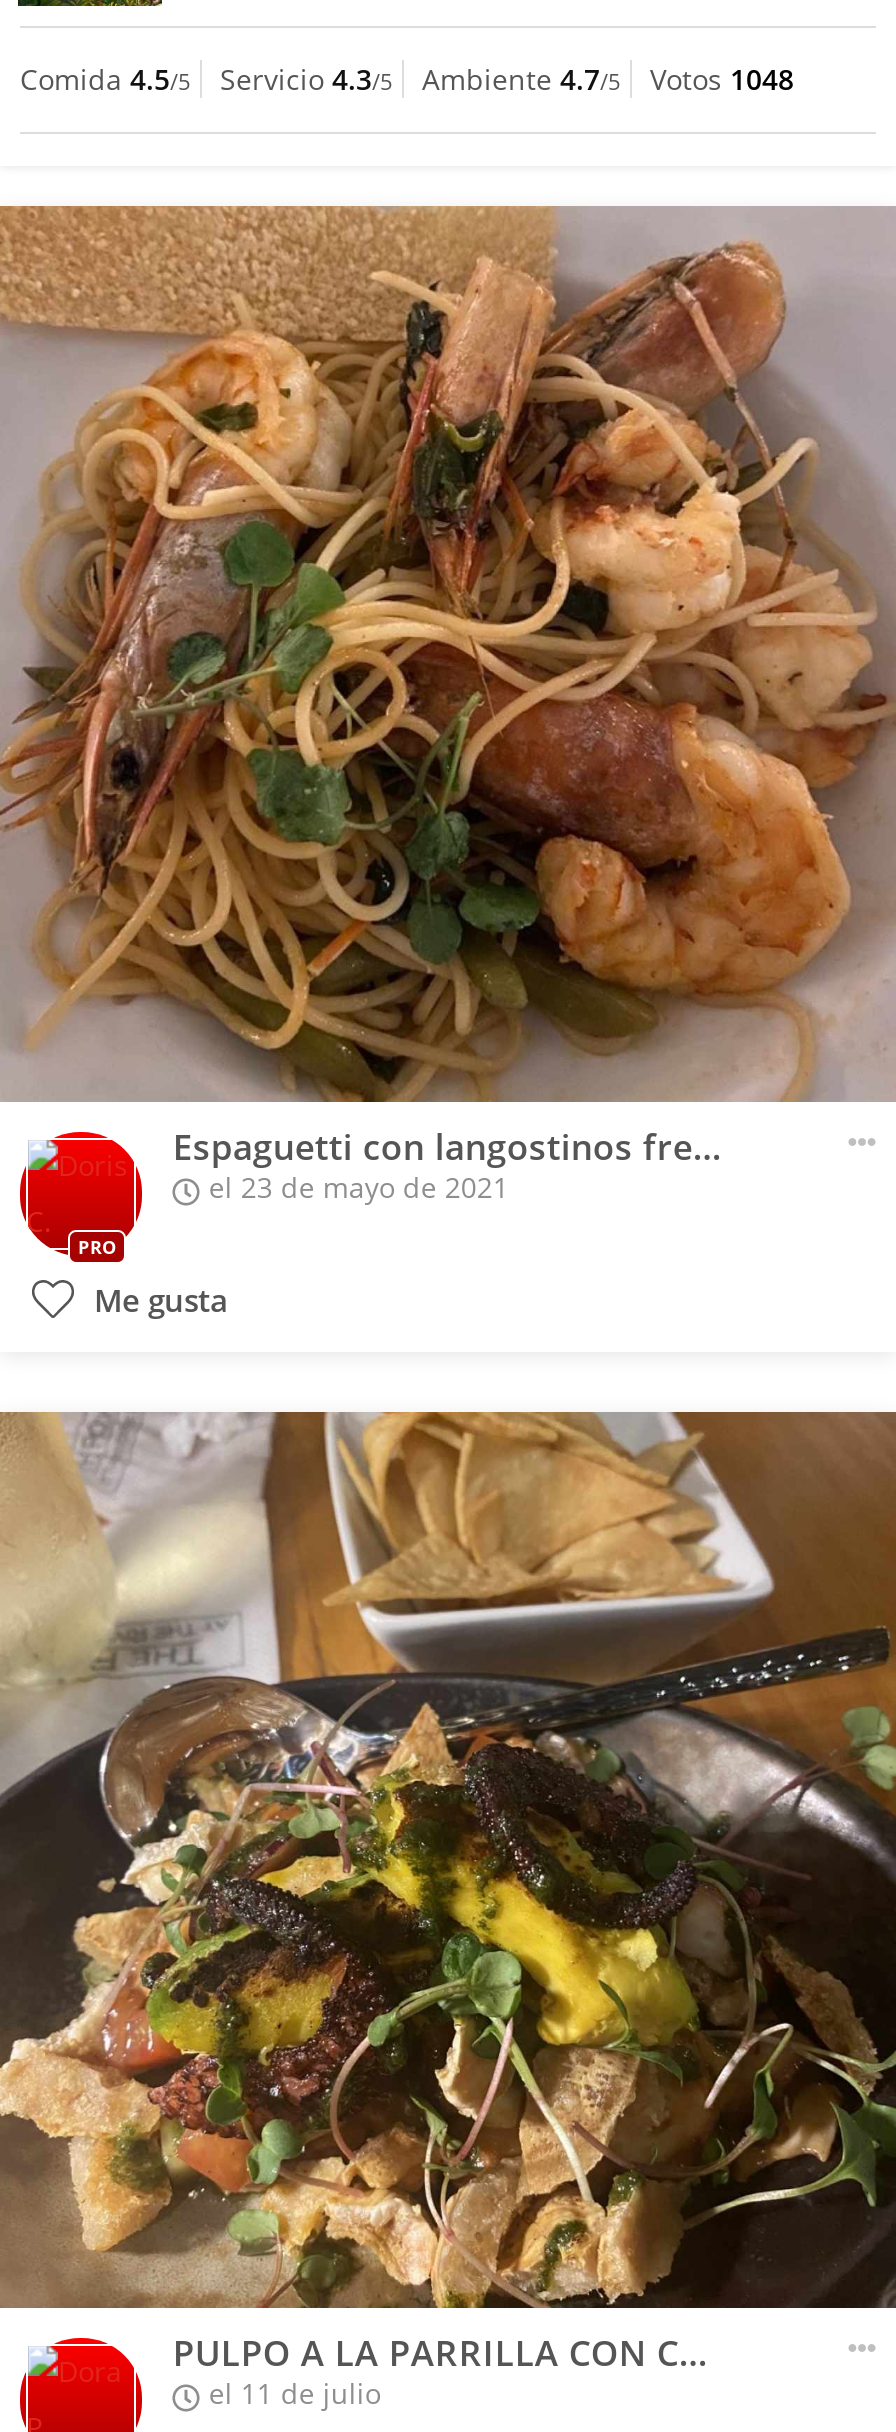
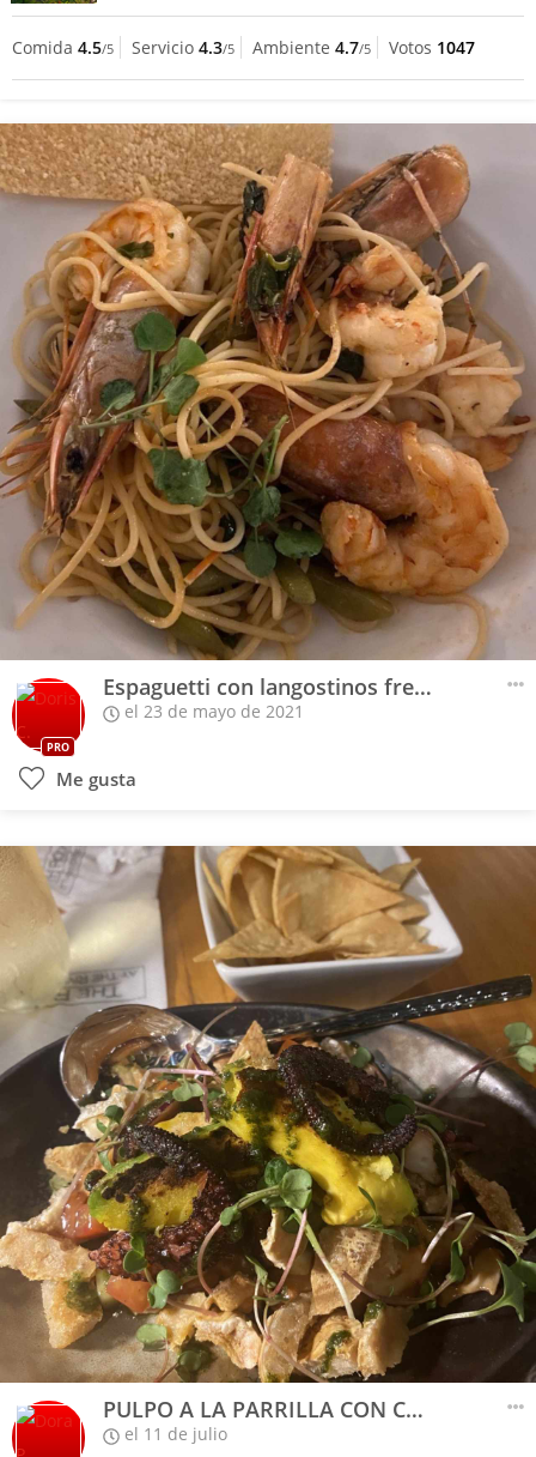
[20,61,794,99] Comida 4.5/5 Servicio 4.3/5 Ambiente 4.7/5 Votos 1048 -> [12,36,475,59] Comida 4.5/5 Servicio 4.3/5 Ambiente 4.7/5 Votos 1047

